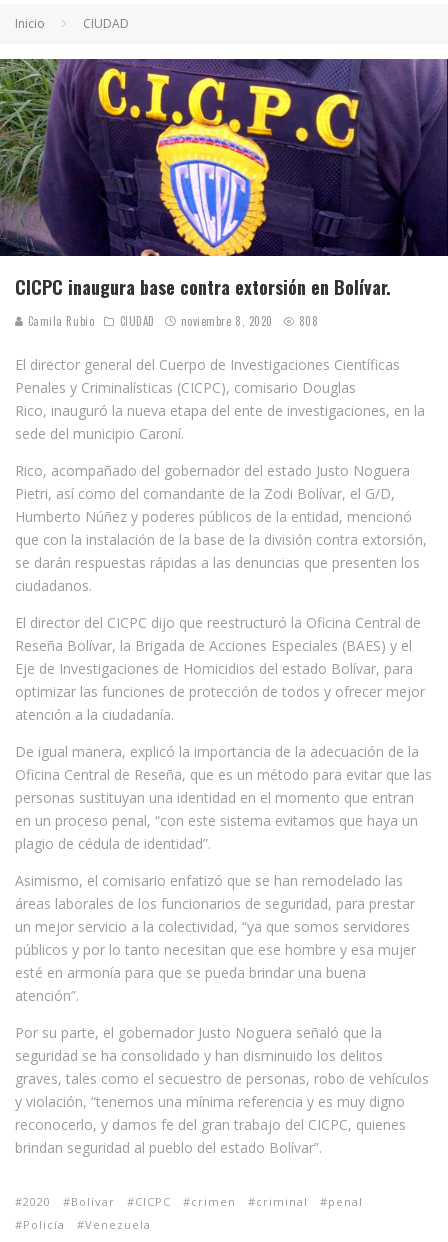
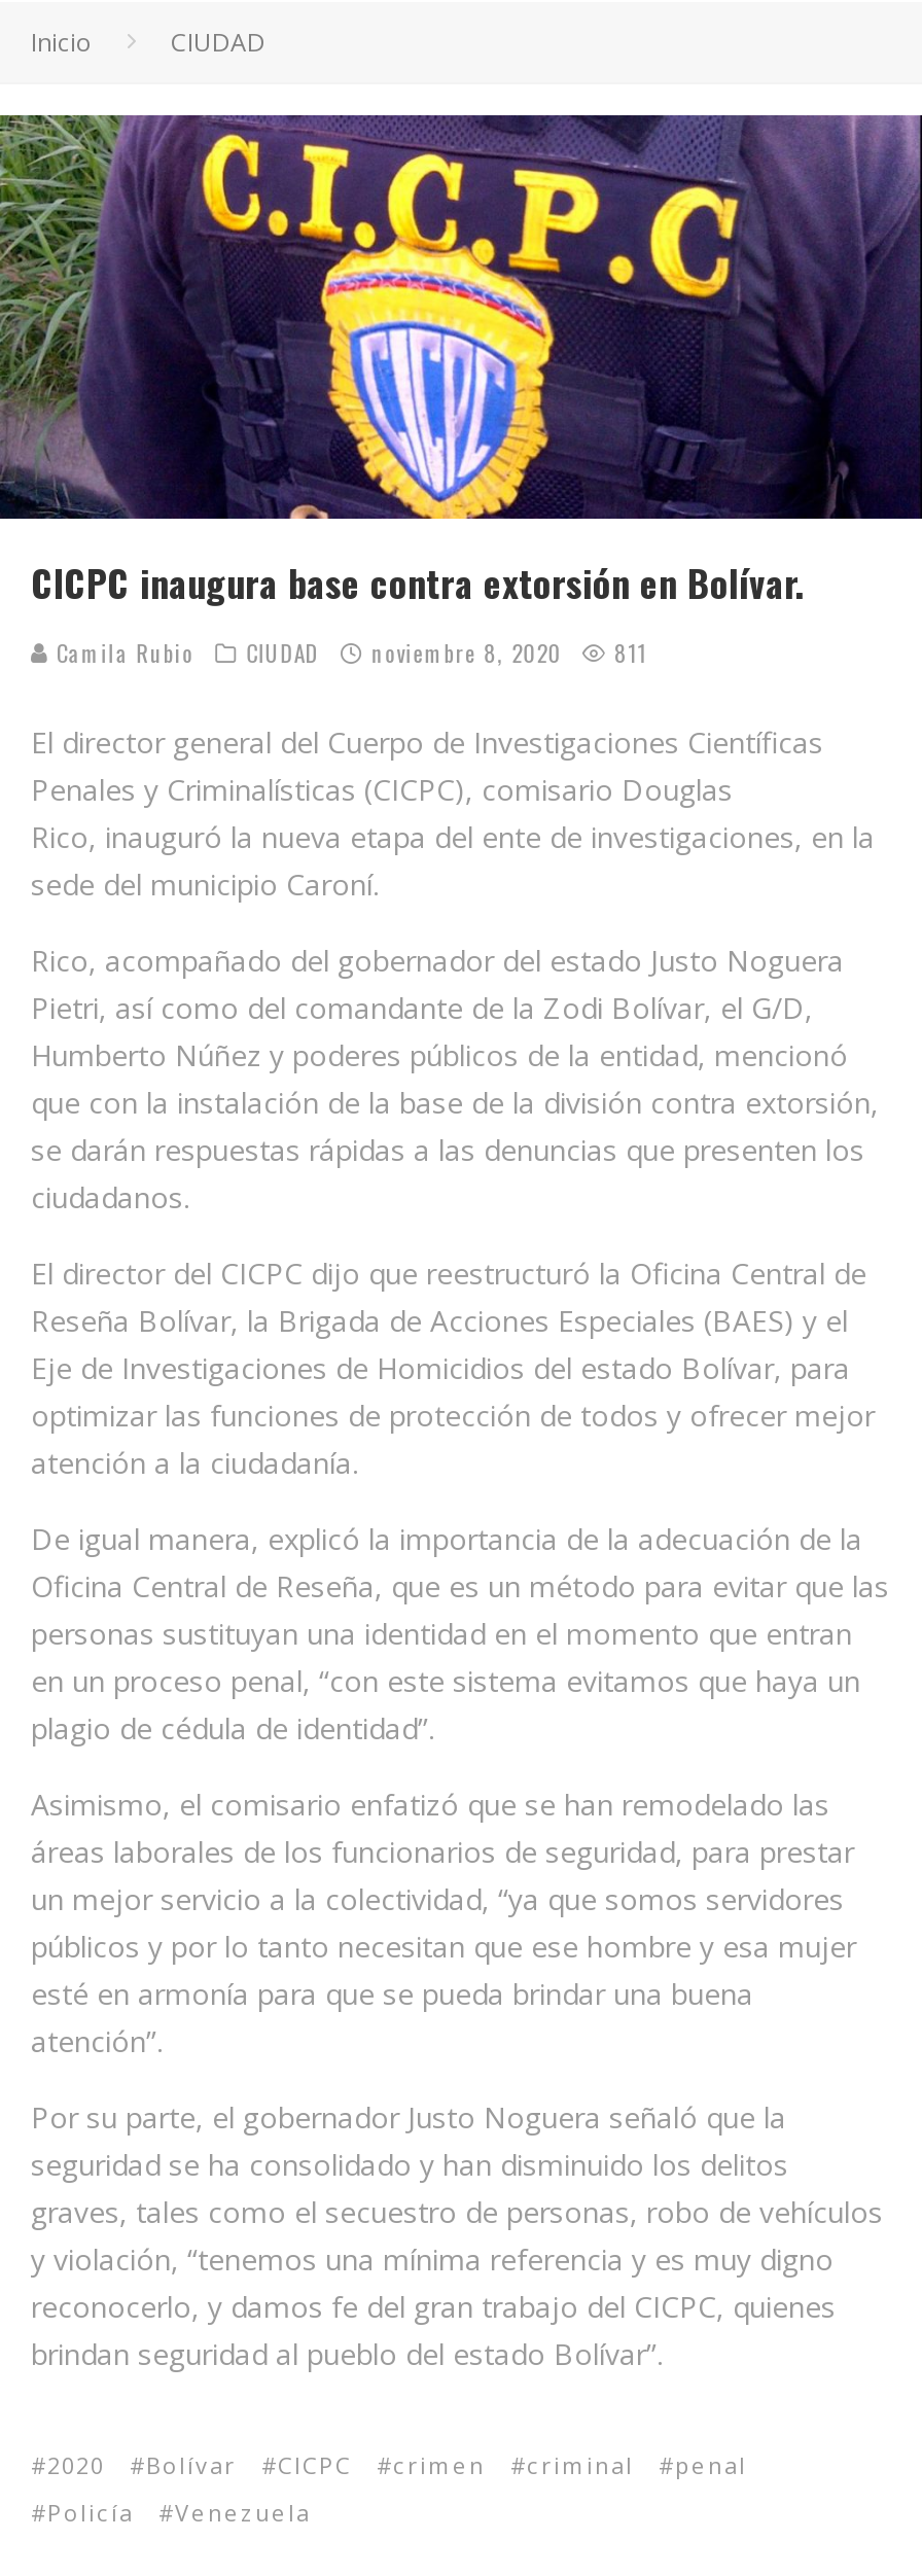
[24,313,318,329] Camila Rubio CIUDAD noviembre 8, 2020 808 -> [49,637,647,670] Camila Rubio CIUDAD noviembre 8, 2020 811

